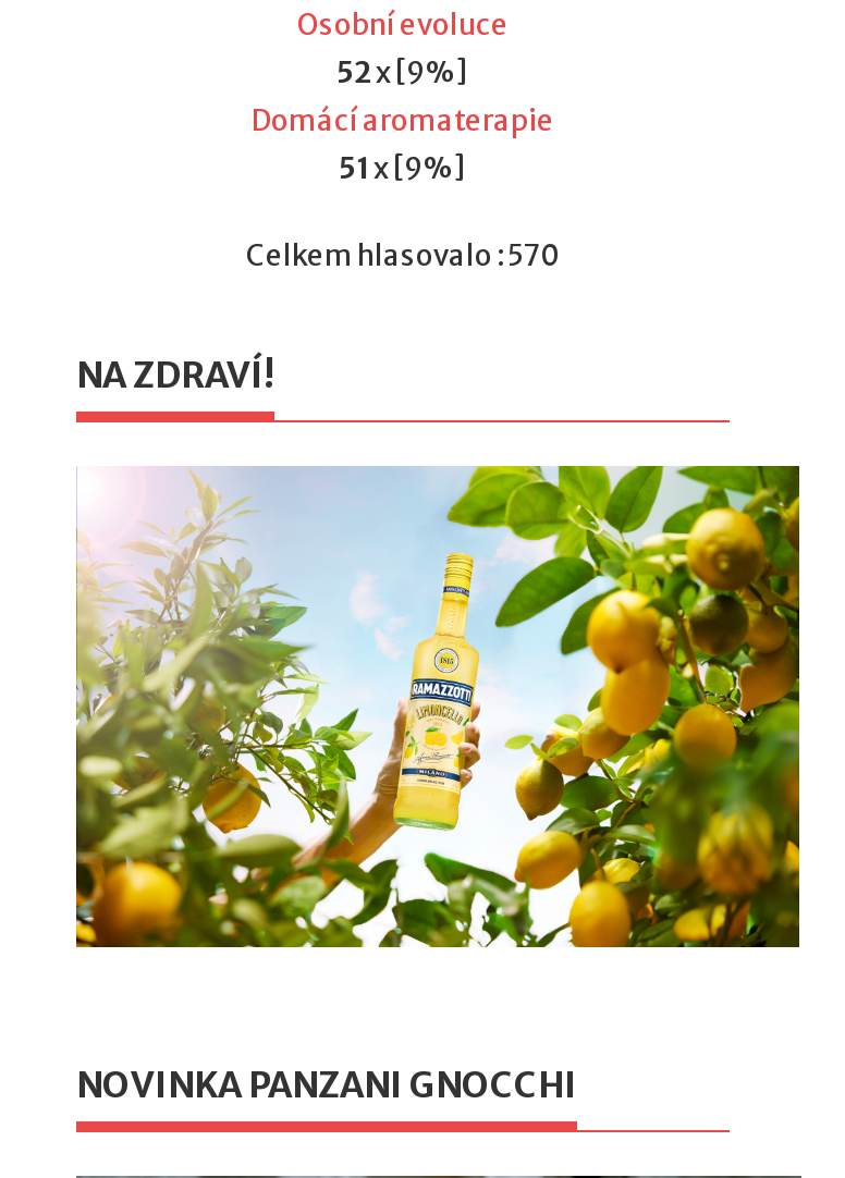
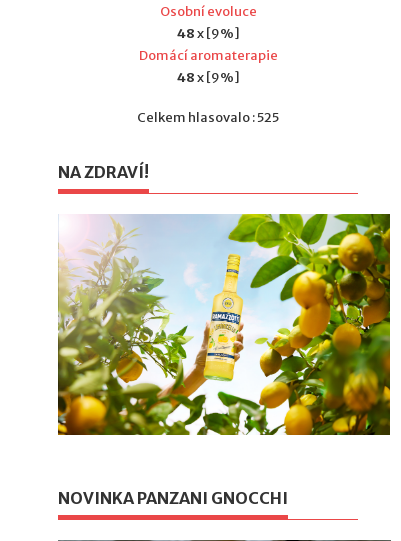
[336,54,469,91] 52x [9%] -> [176,25,239,42] 48x [9%]
[339,149,467,186] 51 x [9%] -> [176,69,239,86] 48 x [9%]
[246,236,560,273] Celkem hlasovalo : 570 -> [137,109,279,126] Celkem hlasovalo : 525

